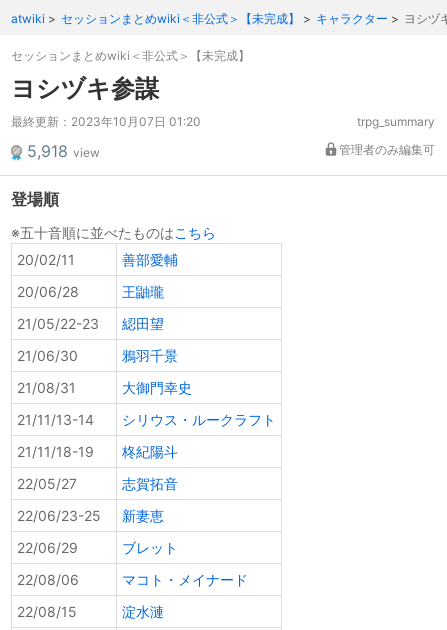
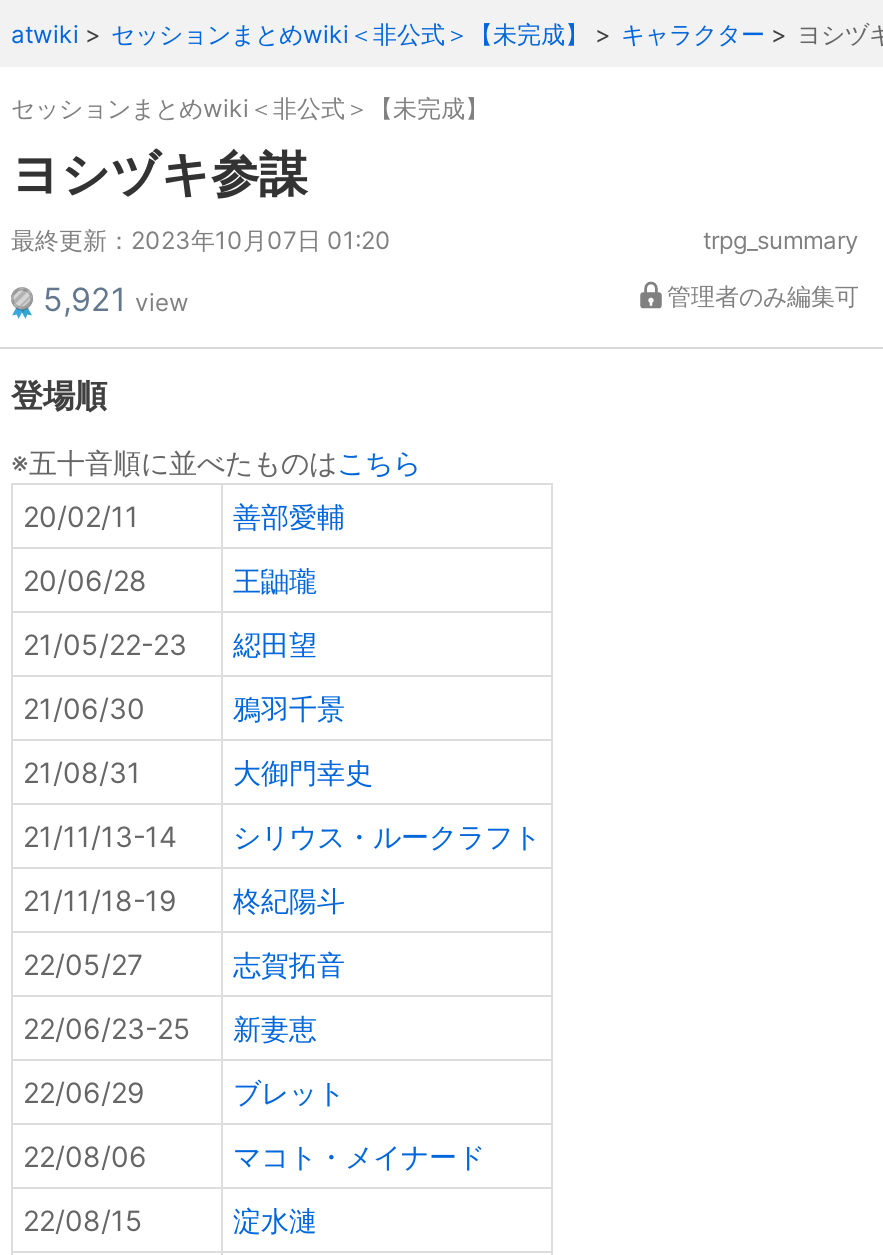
[27,141,100,161] 5,918 view -> [43,279,189,319] 5,921 view

